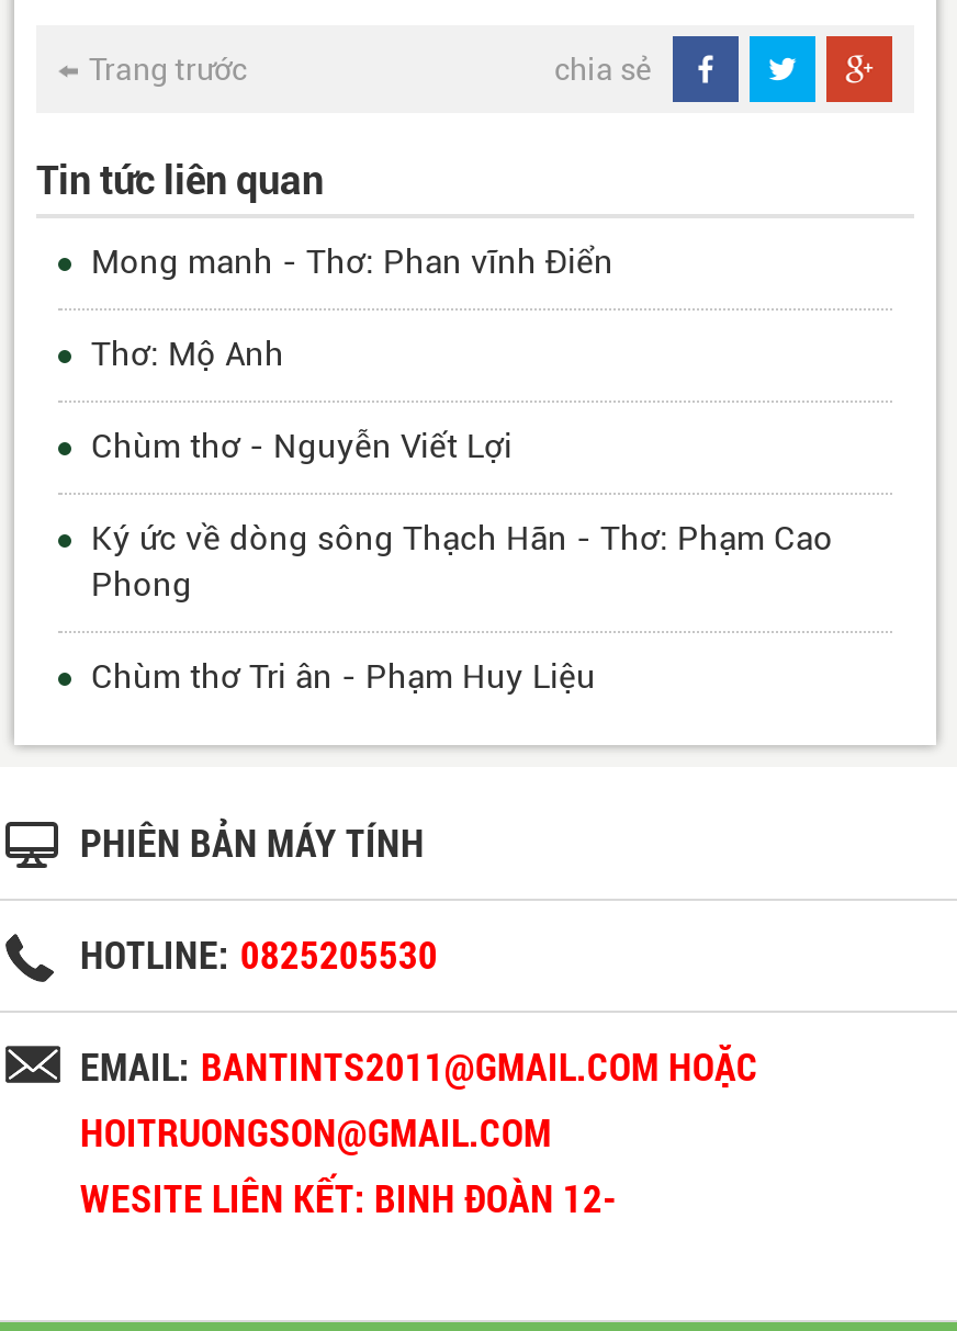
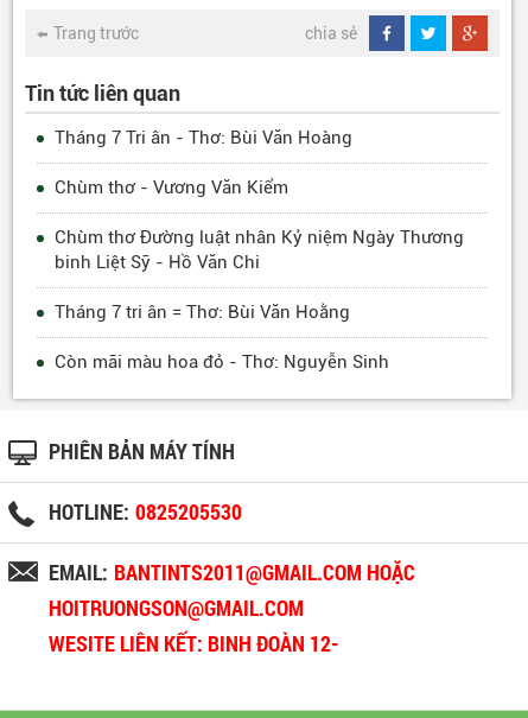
[91,242,613,281] Mong manh - Thơ: Phan vĩnh Điển -> [55,127,352,148] Tháng 7 Tri ân - Thơ: Bùi Văn Hoàng
[91,334,284,374] Thơ: Mộ Anh -> [55,176,288,198] Chùm thơ - Vương Văn Kiểm
[91,426,513,466] Chùm thơ - Nguyễn Viết Lợi -> [55,226,464,273] Chùm thơ Đường luật nhân Kỷ niệm Ngày Thương | binh Liệt Sỹ - Hồ Văn Chi
[91,518,833,604] Ký ức về dòng sông Thạch Hãn - Thơ: Phạm Cao | Phong -> [55,301,350,322] Tháng 7 tri ân = Thơ: Bùi Văn Hoằng
[91,657,596,696] Chùm thơ Tri ân - Phạm Huy Liệu -> [55,351,389,372] Còn mãi màu hoa đỏ - Thơ: Nguyễn Sinh

